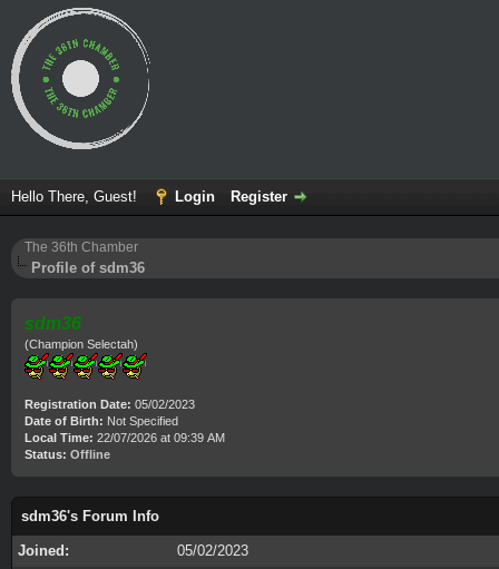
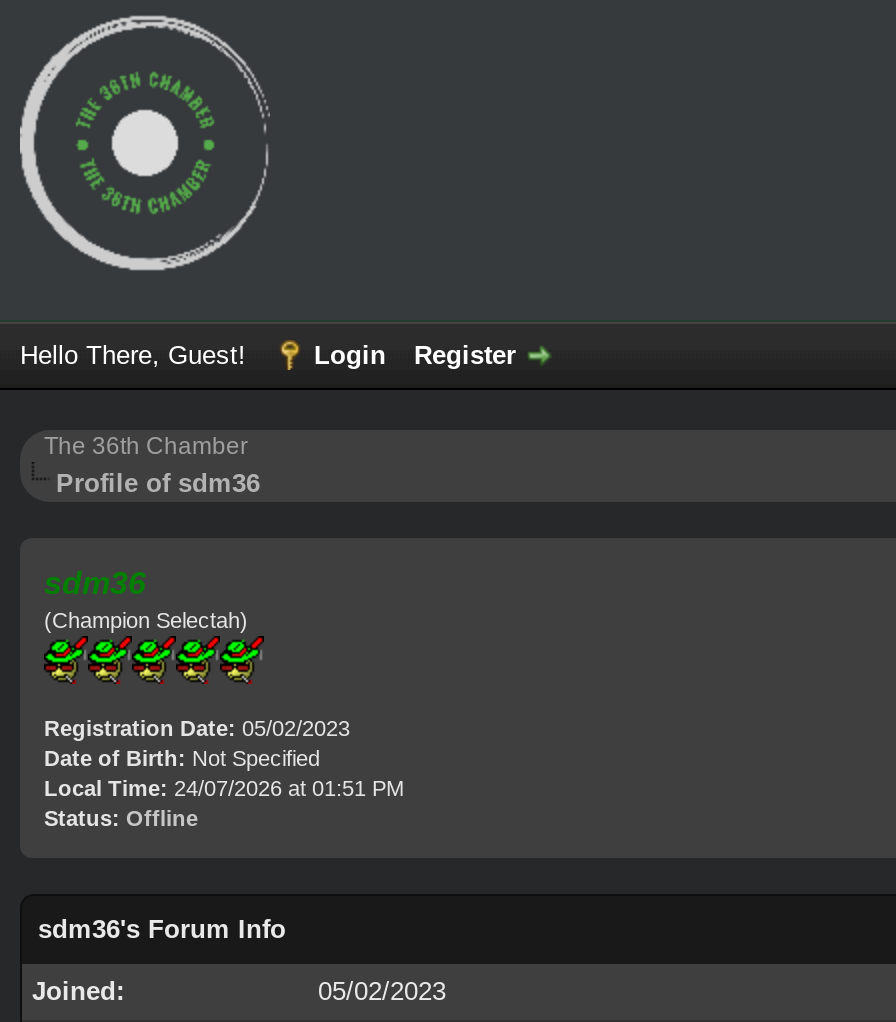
[25,431,225,444] Local Time: 22/07/2026 at 09:39 AM -> [44,776,404,800] Local Time: 24/07/2026 at 01:51 PM

